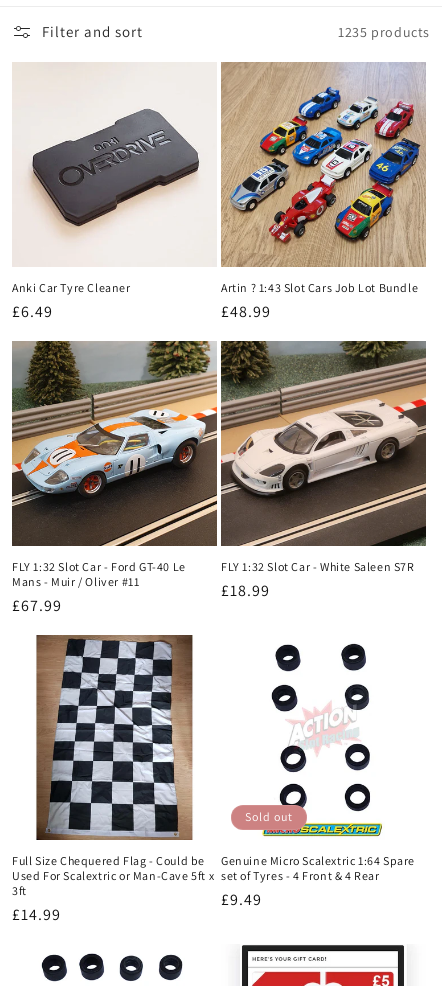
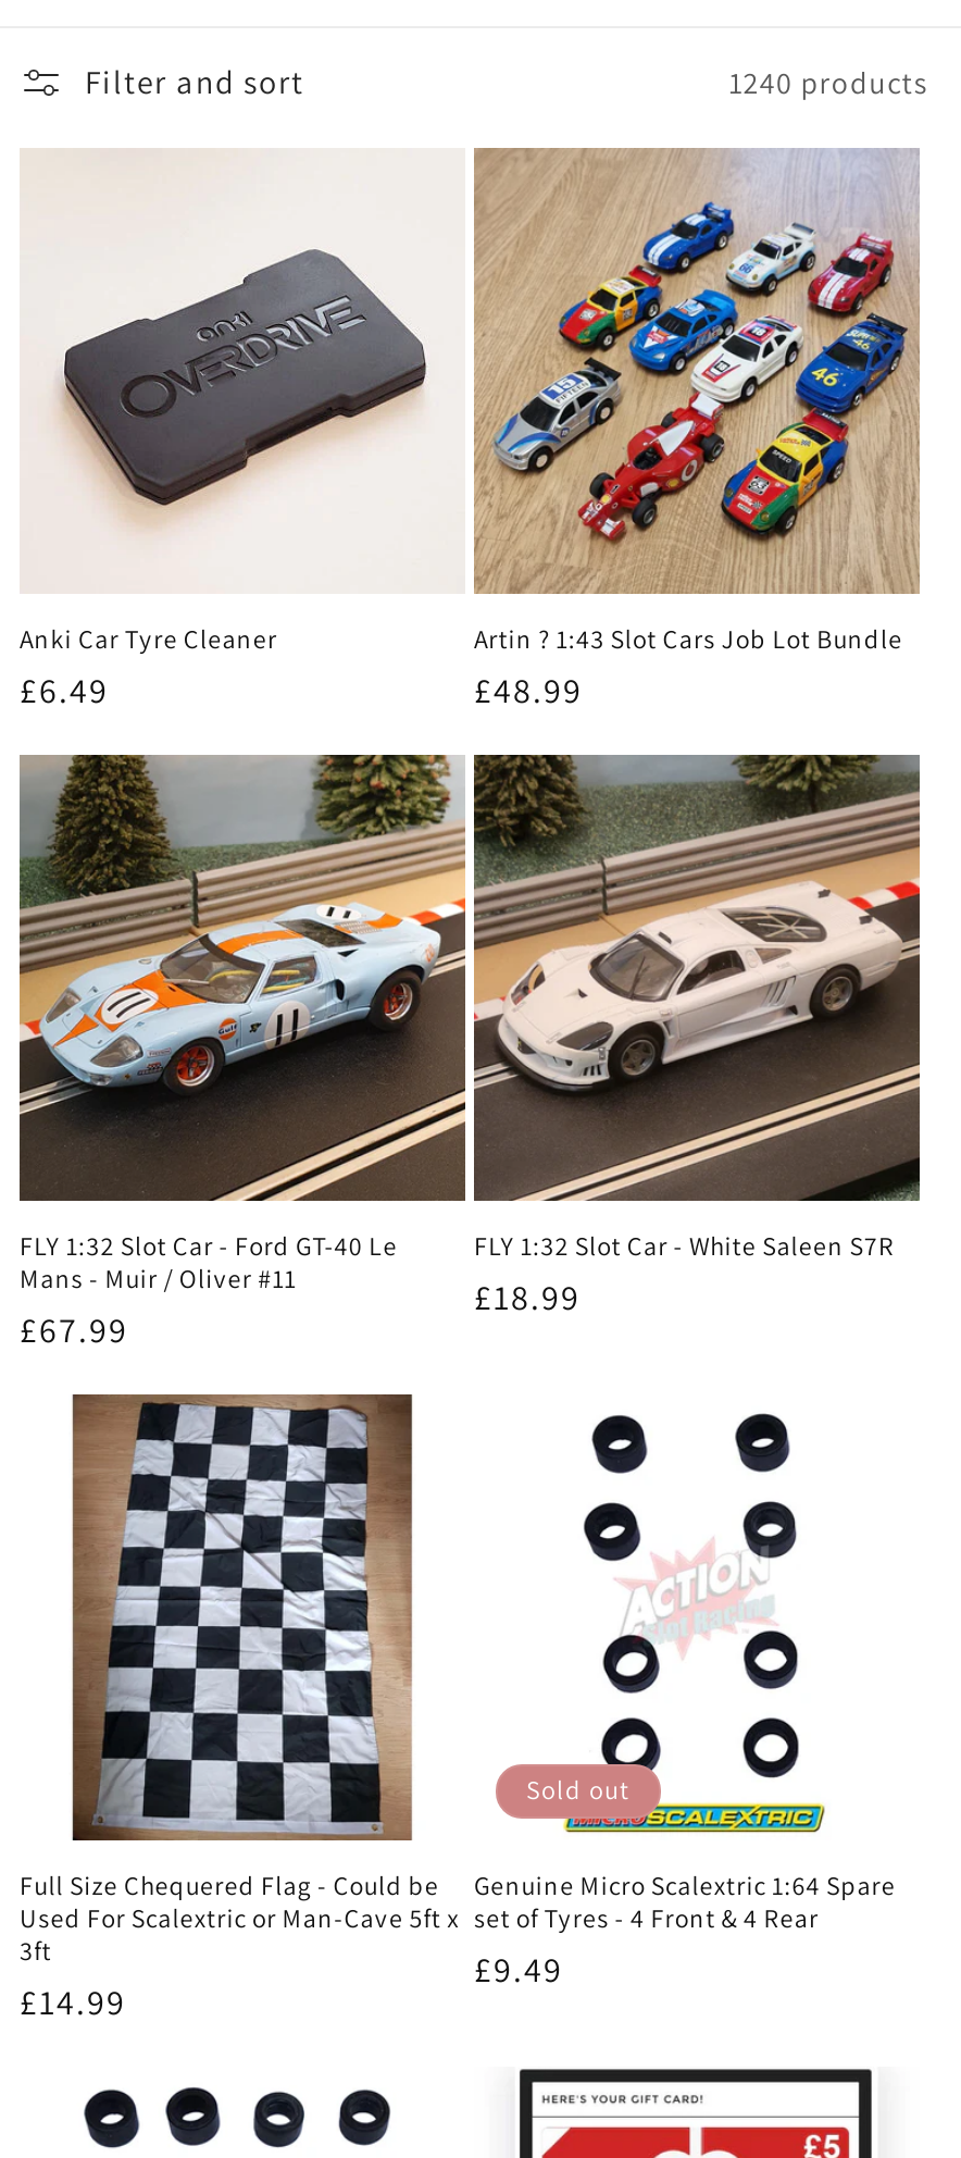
[338,22,430,40] 1235 products -> [729,62,928,101] 1240 products

